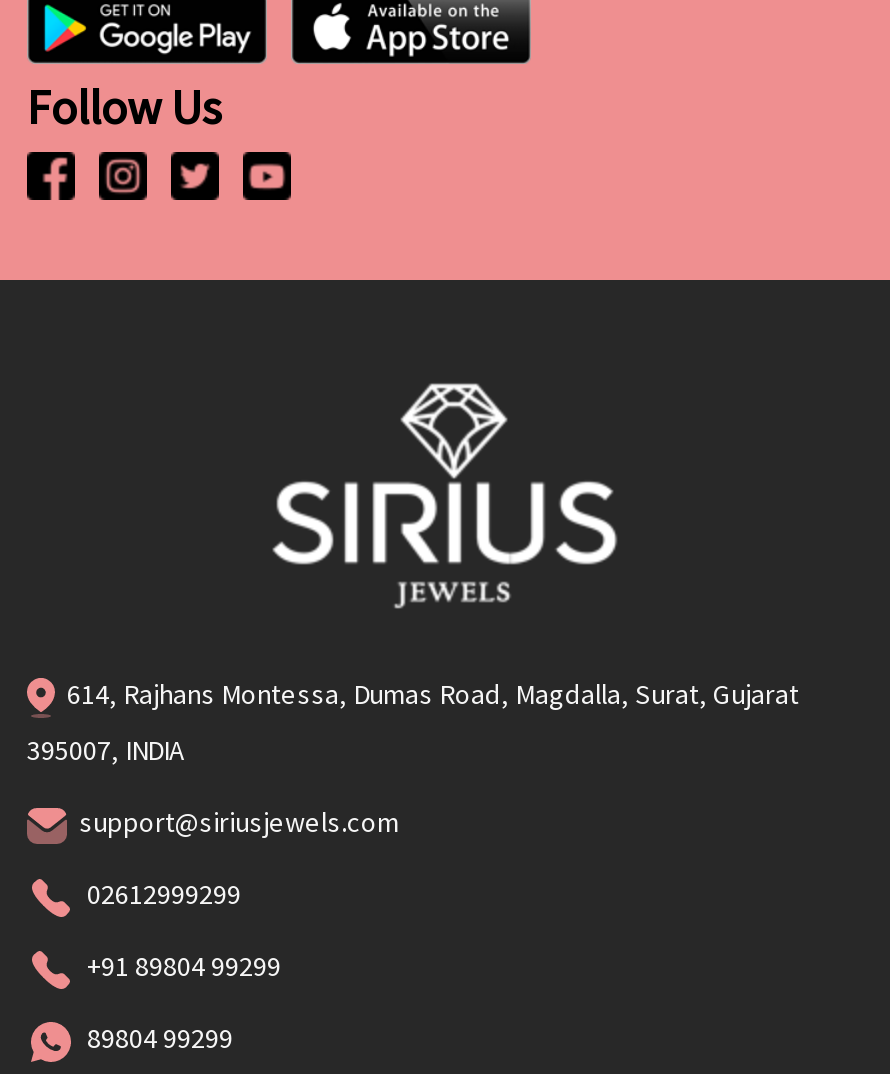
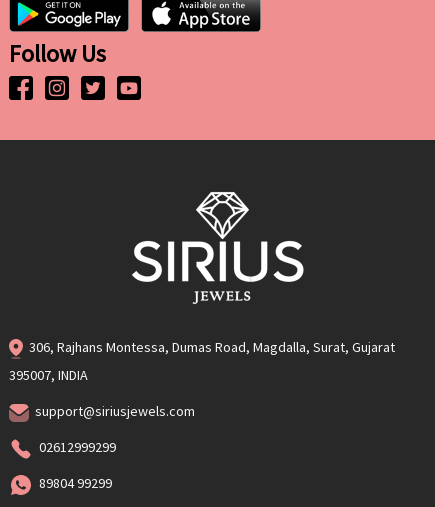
[55,676,799,712] 614, Rajhans Montessa, Dumas Road, Magdalla, Surat, Gujarat -> [23,338,395,356] 306, Rajhans Montessa, Dumas Road, Magdalla, Surat, Gujarat
[75,948,281,984] +91 89804 99299 -> none

